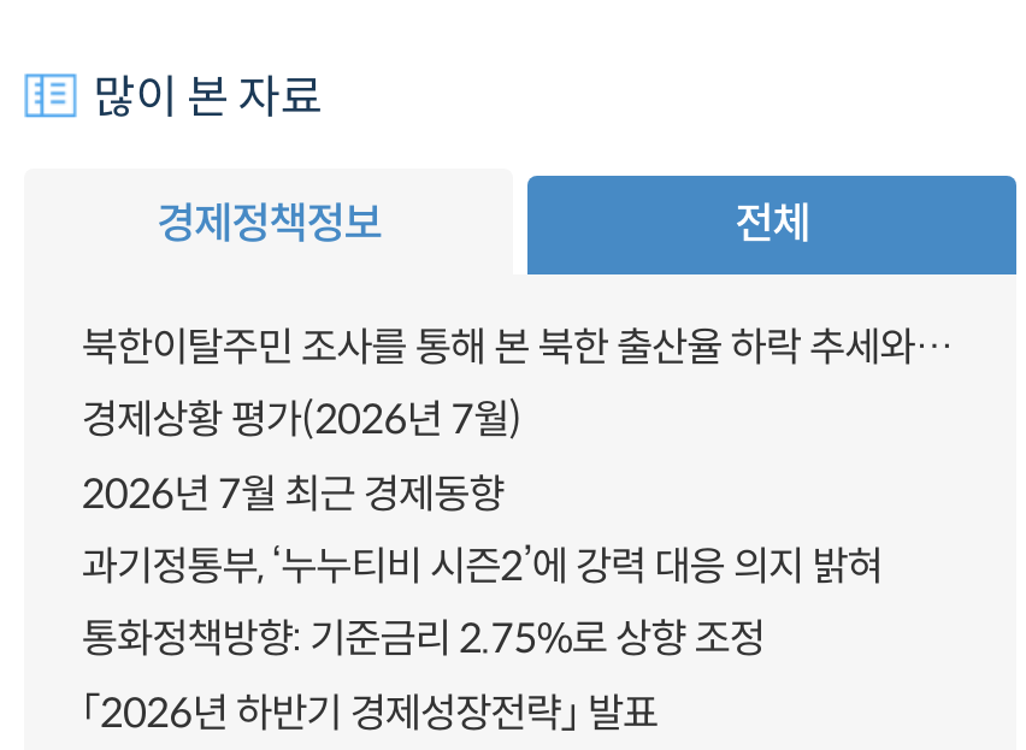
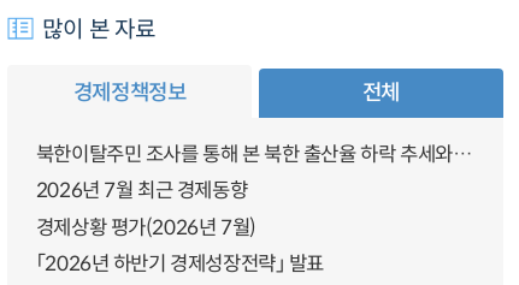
moved [81,396,522,446] -> [36,215,256,240]: 경제상황 평가(2026년 7월)
[81,541,882,665] 과기정통부, ‘누누티비 시즌2’에 강력 대응 의지 밝혀 | 통화정책방향: 기준금리 2.75%로 상향 조정 -> none

